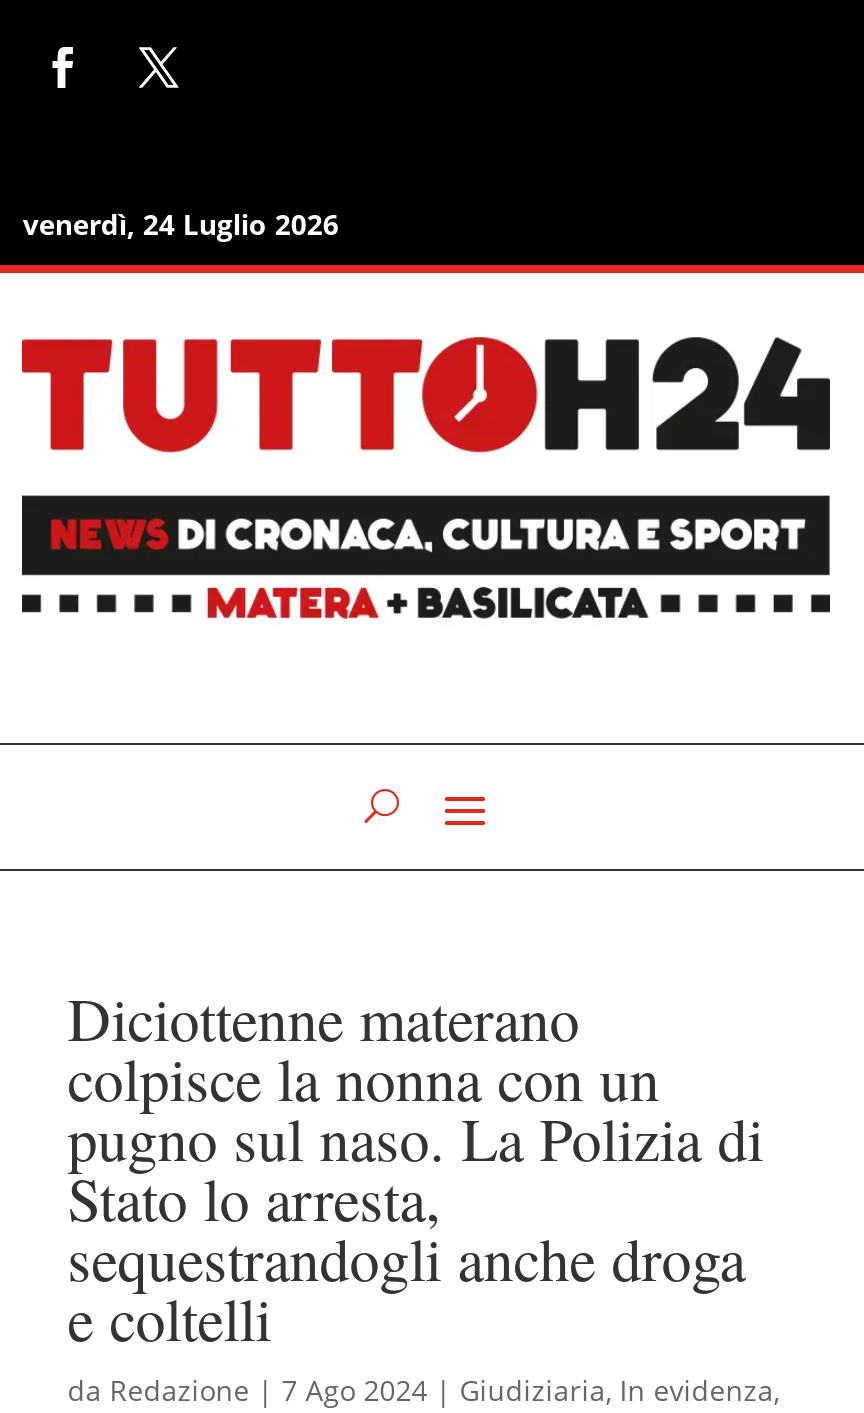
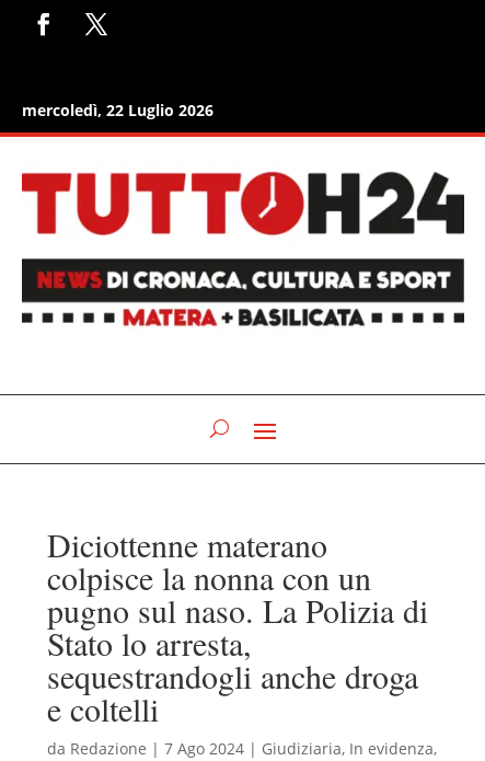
[23,205,339,243] venerdì, 24 Luglio 2026 -> [22,100,214,120] mercoledì, 22 Luglio 2026

